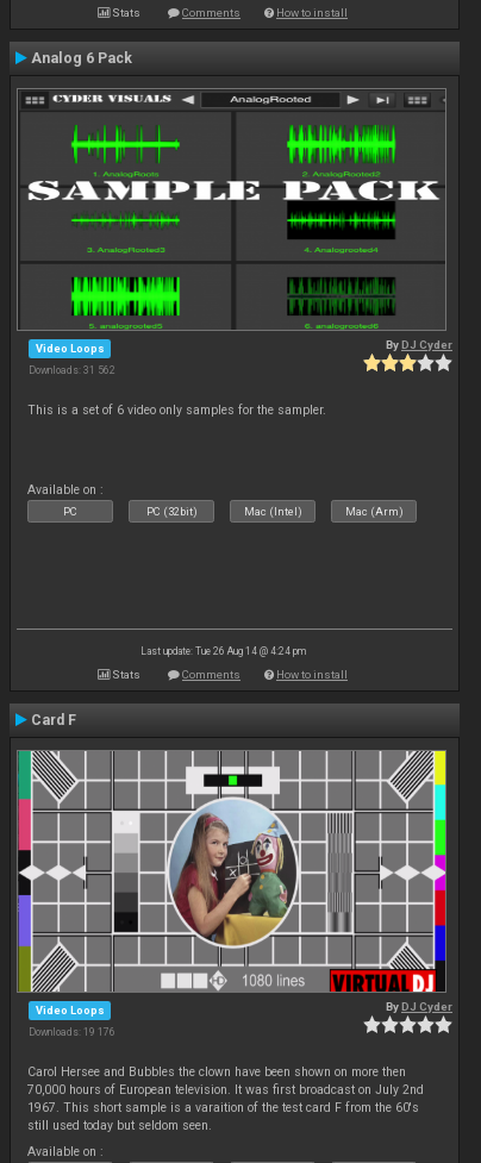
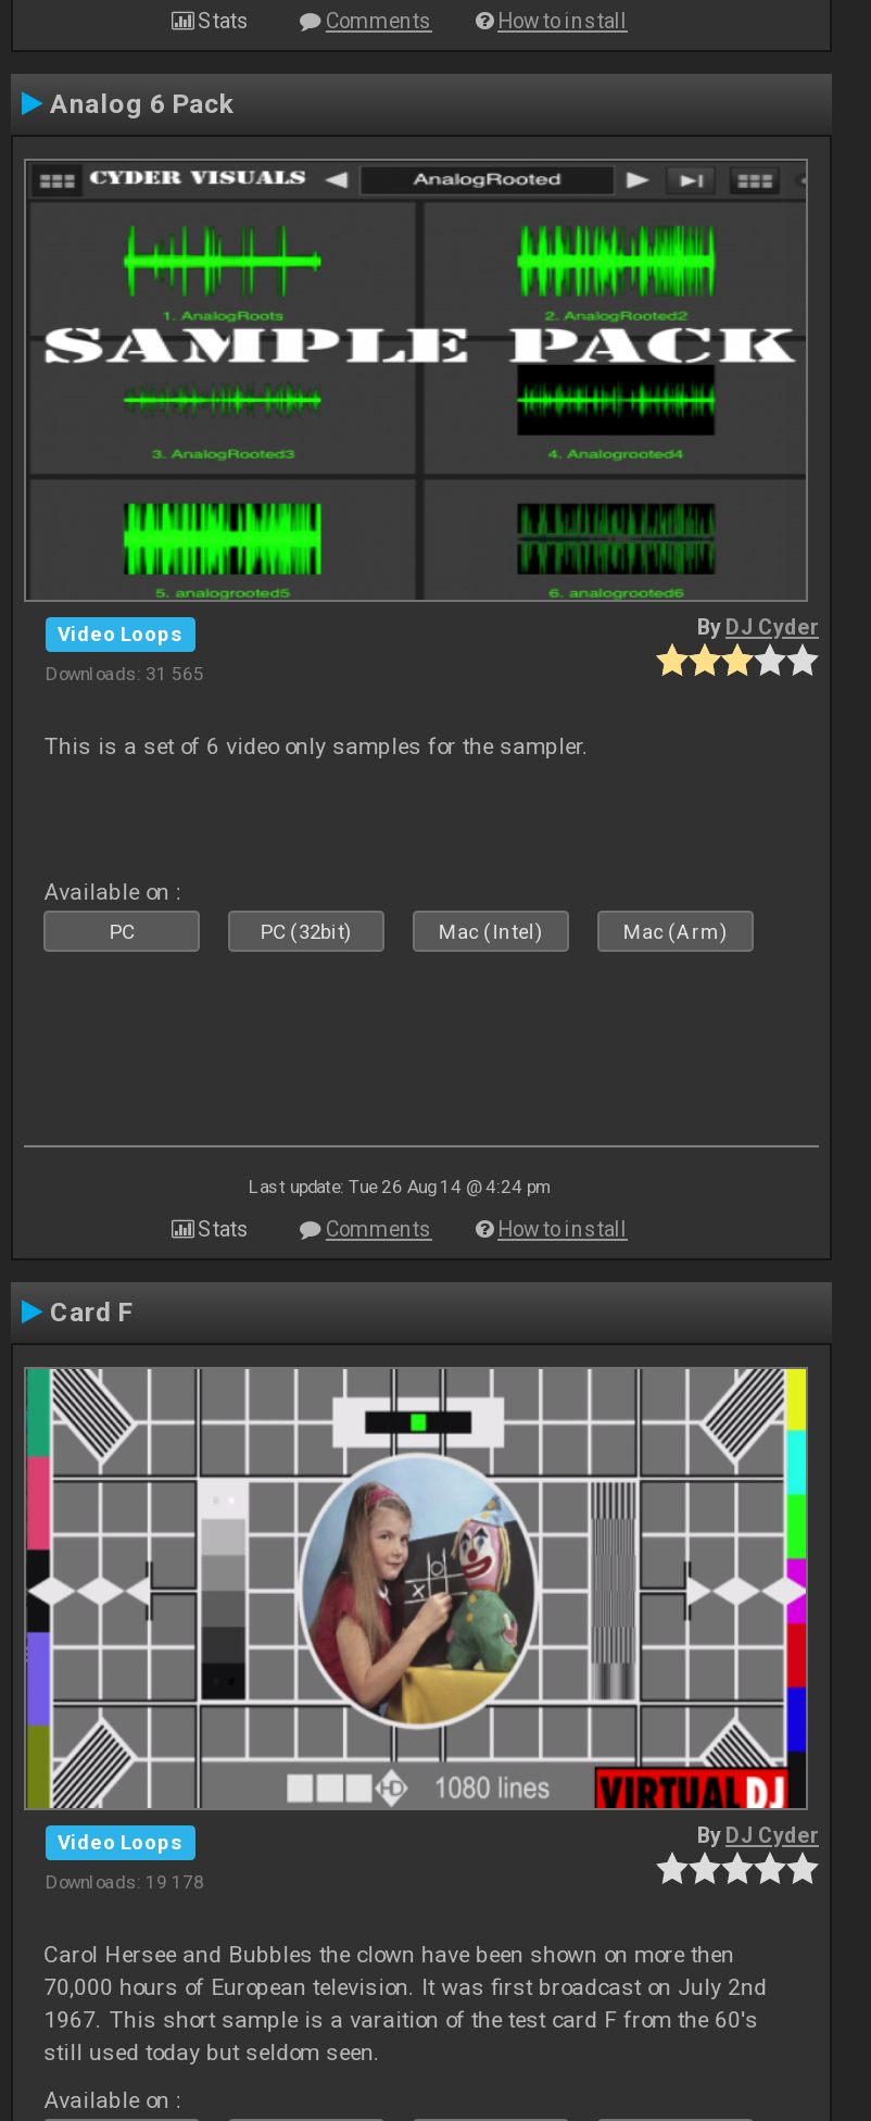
[29,364,115,376] Downloads: 31 562 -> [46,662,204,684] Downloads: 31 565
[29,1026,115,1038] Downloads: 19 176 -> [46,1870,204,1892] Downloads: 19 178

